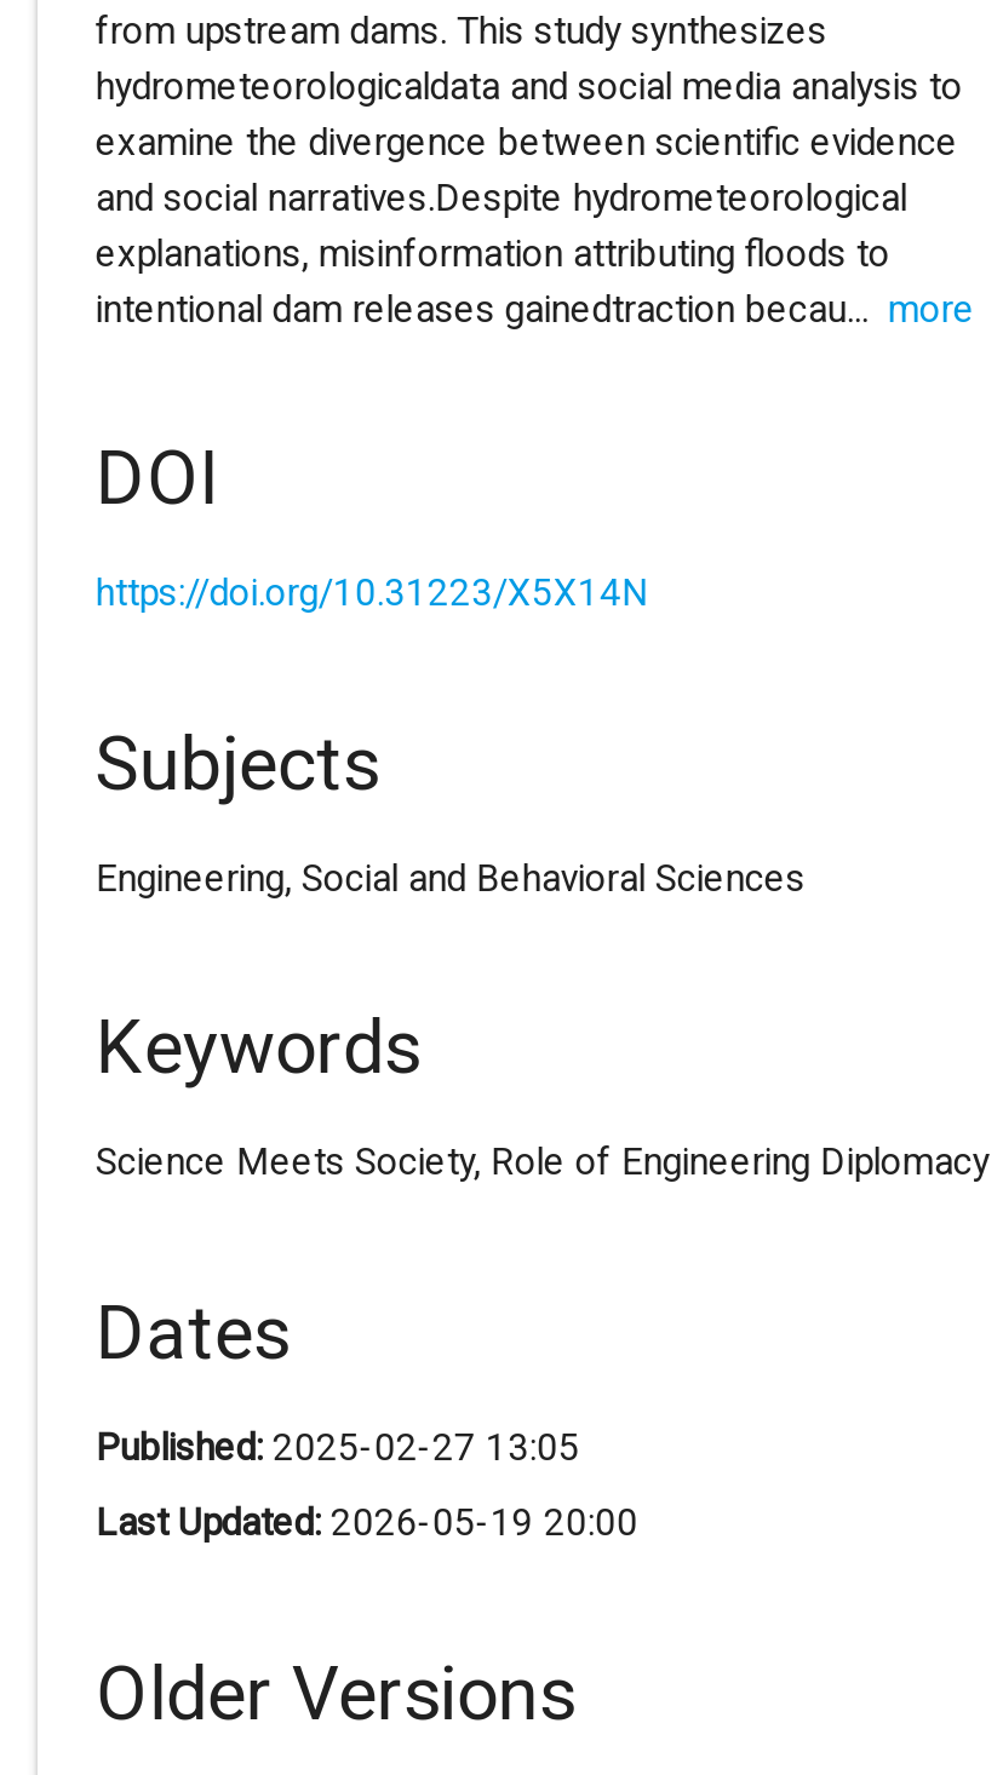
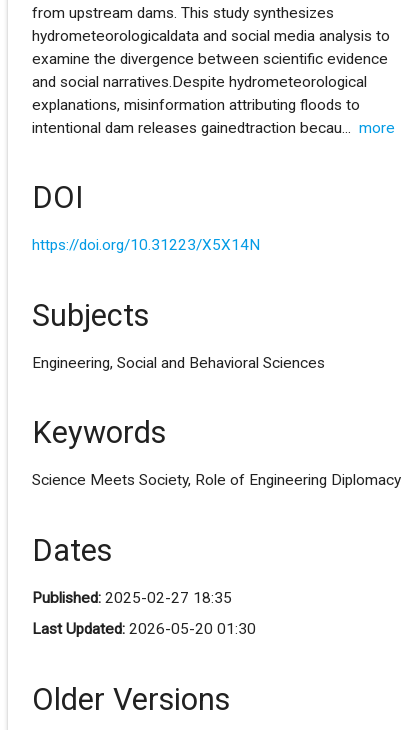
[95,1426,580,1469] Published: 2025-02-27 13:05 -> [32,589,232,607] Published: 2025-02-27 18:35
[95,1502,638,1545] Last Updated: 2026-05-19 20:00 -> [32,620,256,638] Last Updated: 2026-05-20 01:30

